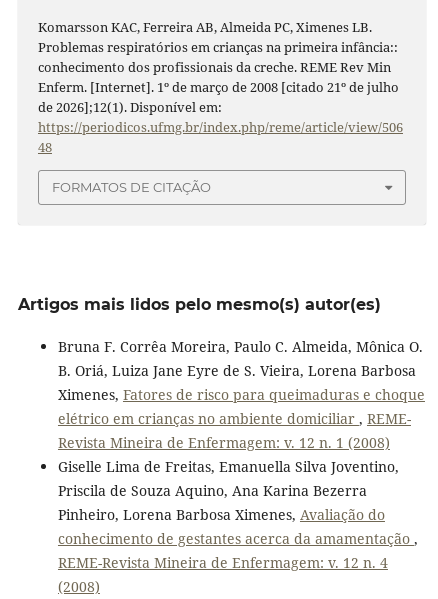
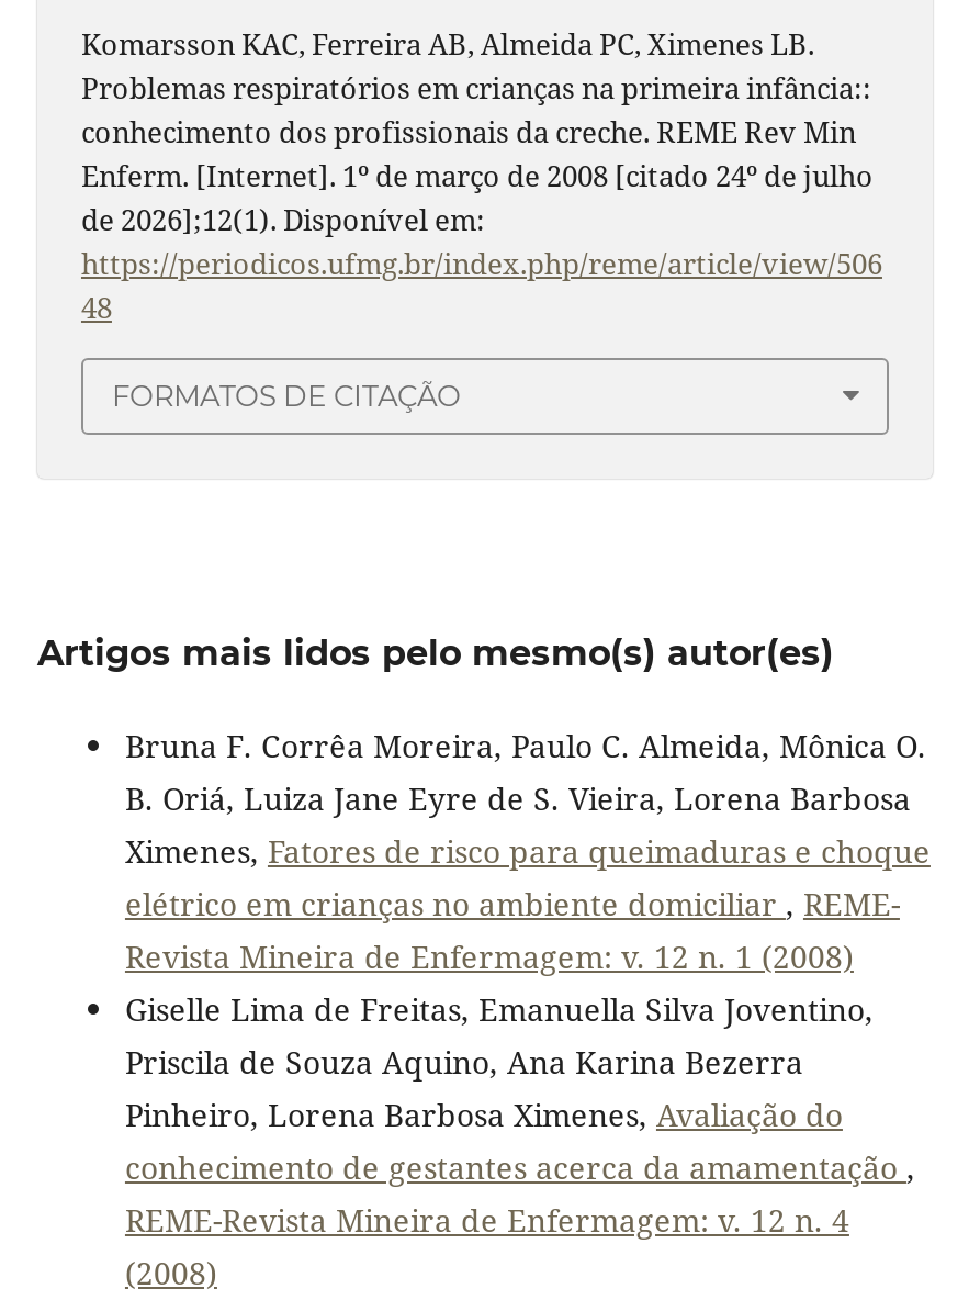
[38,78,399,96] Enferm. [Internet]. 1º de março de 2008 [citado 21º de julho -> [81,156,874,195] Enferm. [Internet]. 1º de março de 2008 [citado 24º de julho

